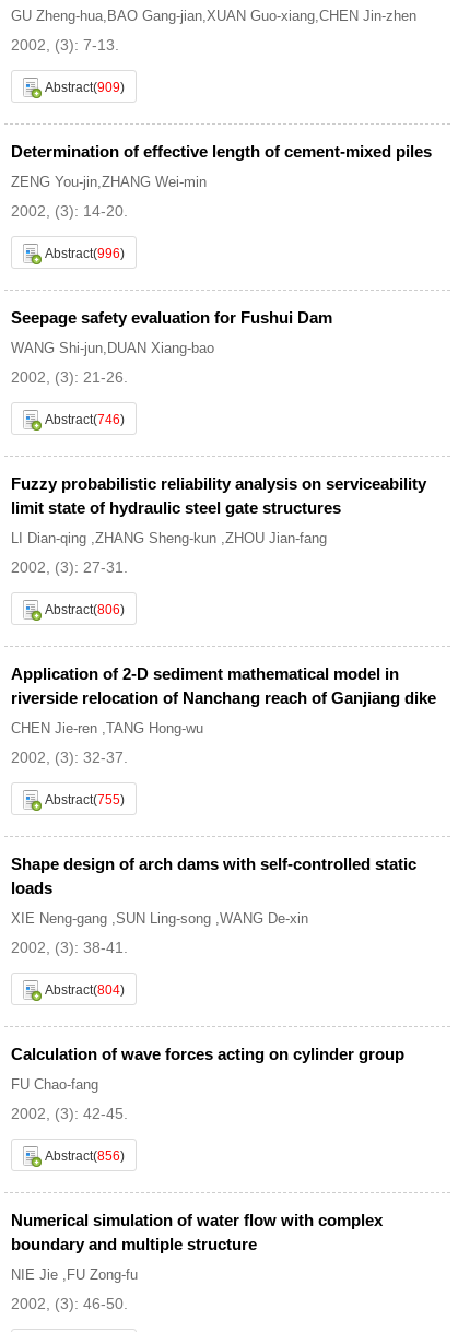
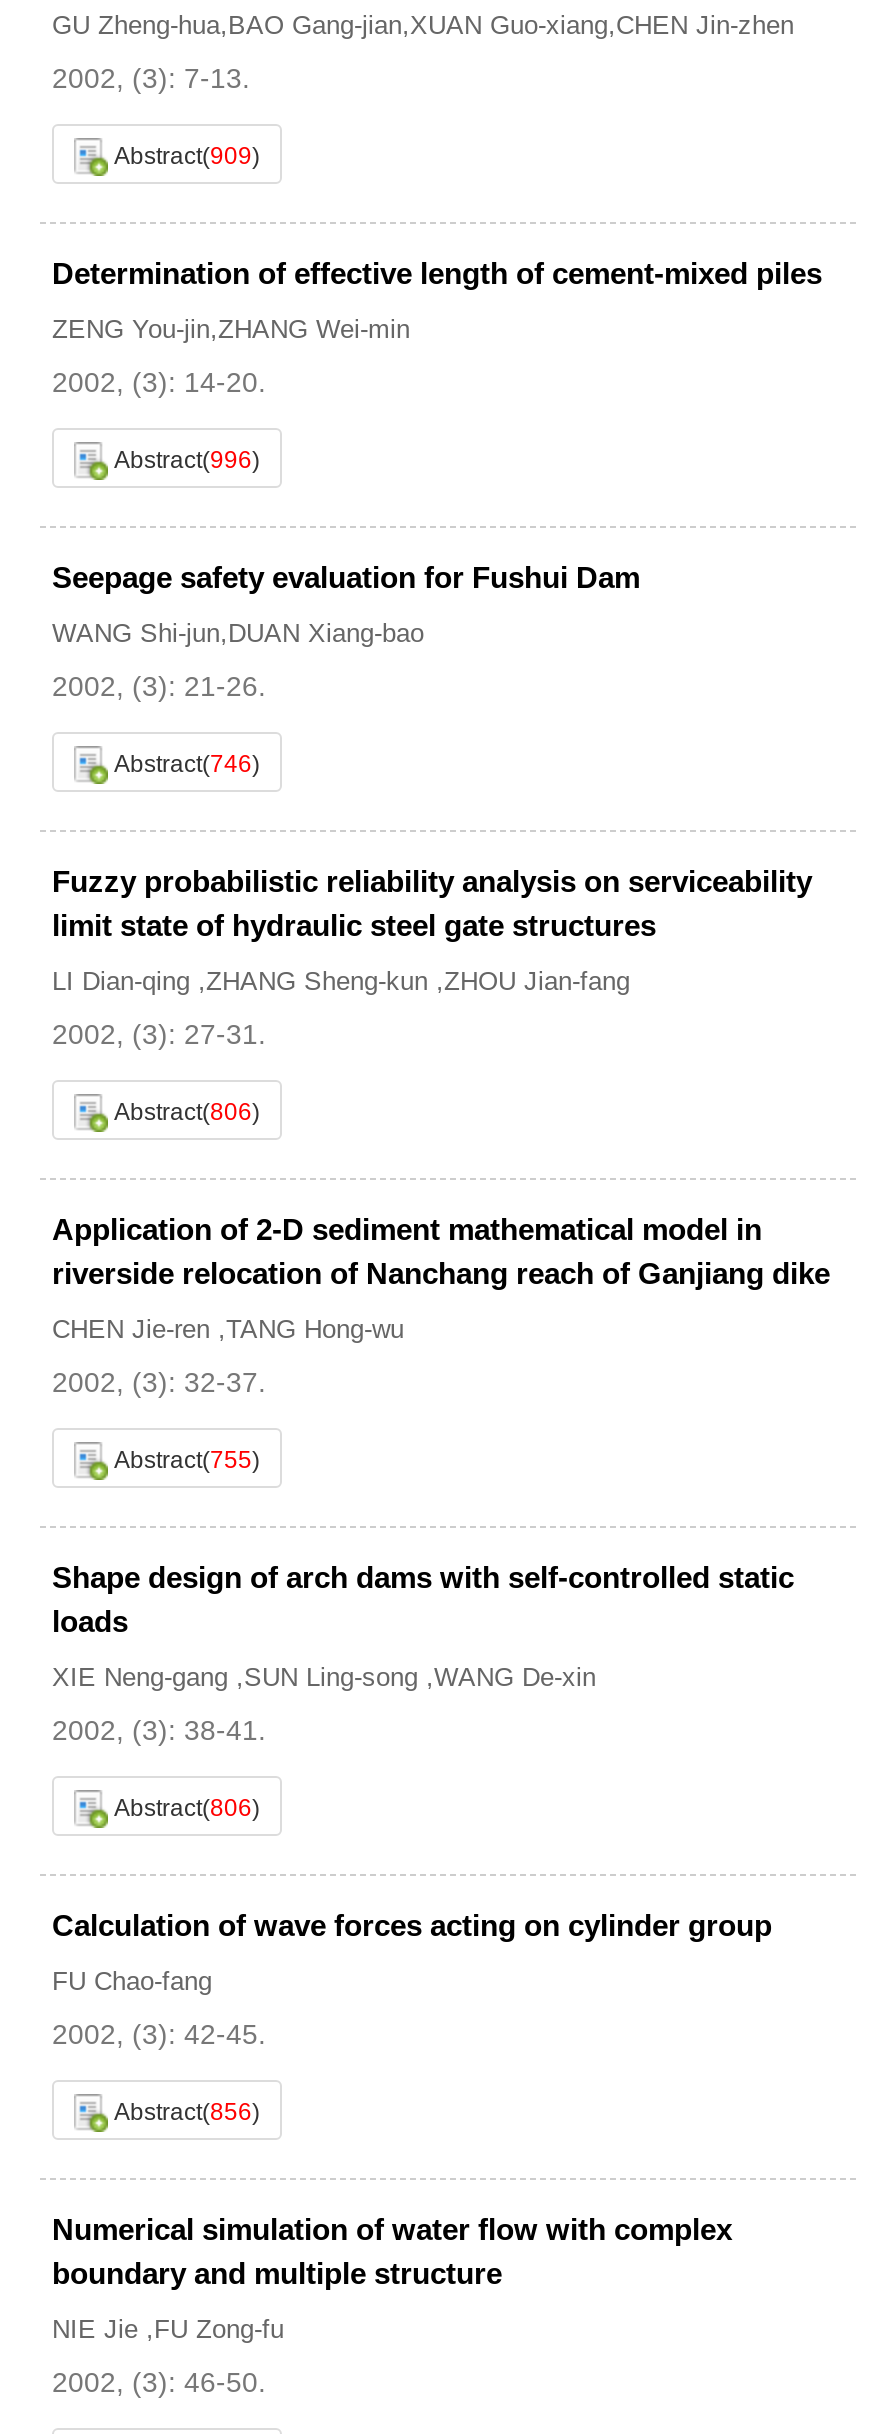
[45,982,125,998] Abstract(804) -> [114,1794,260,1822] Abstract(806)

